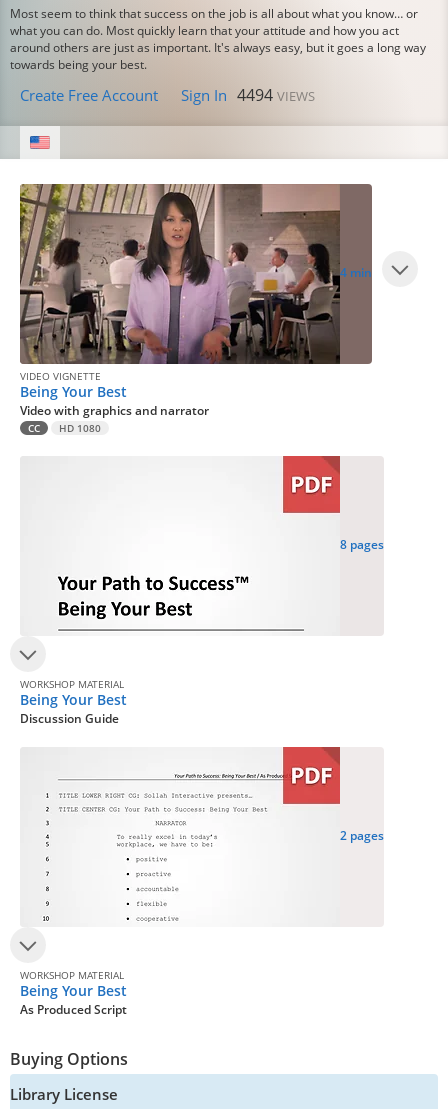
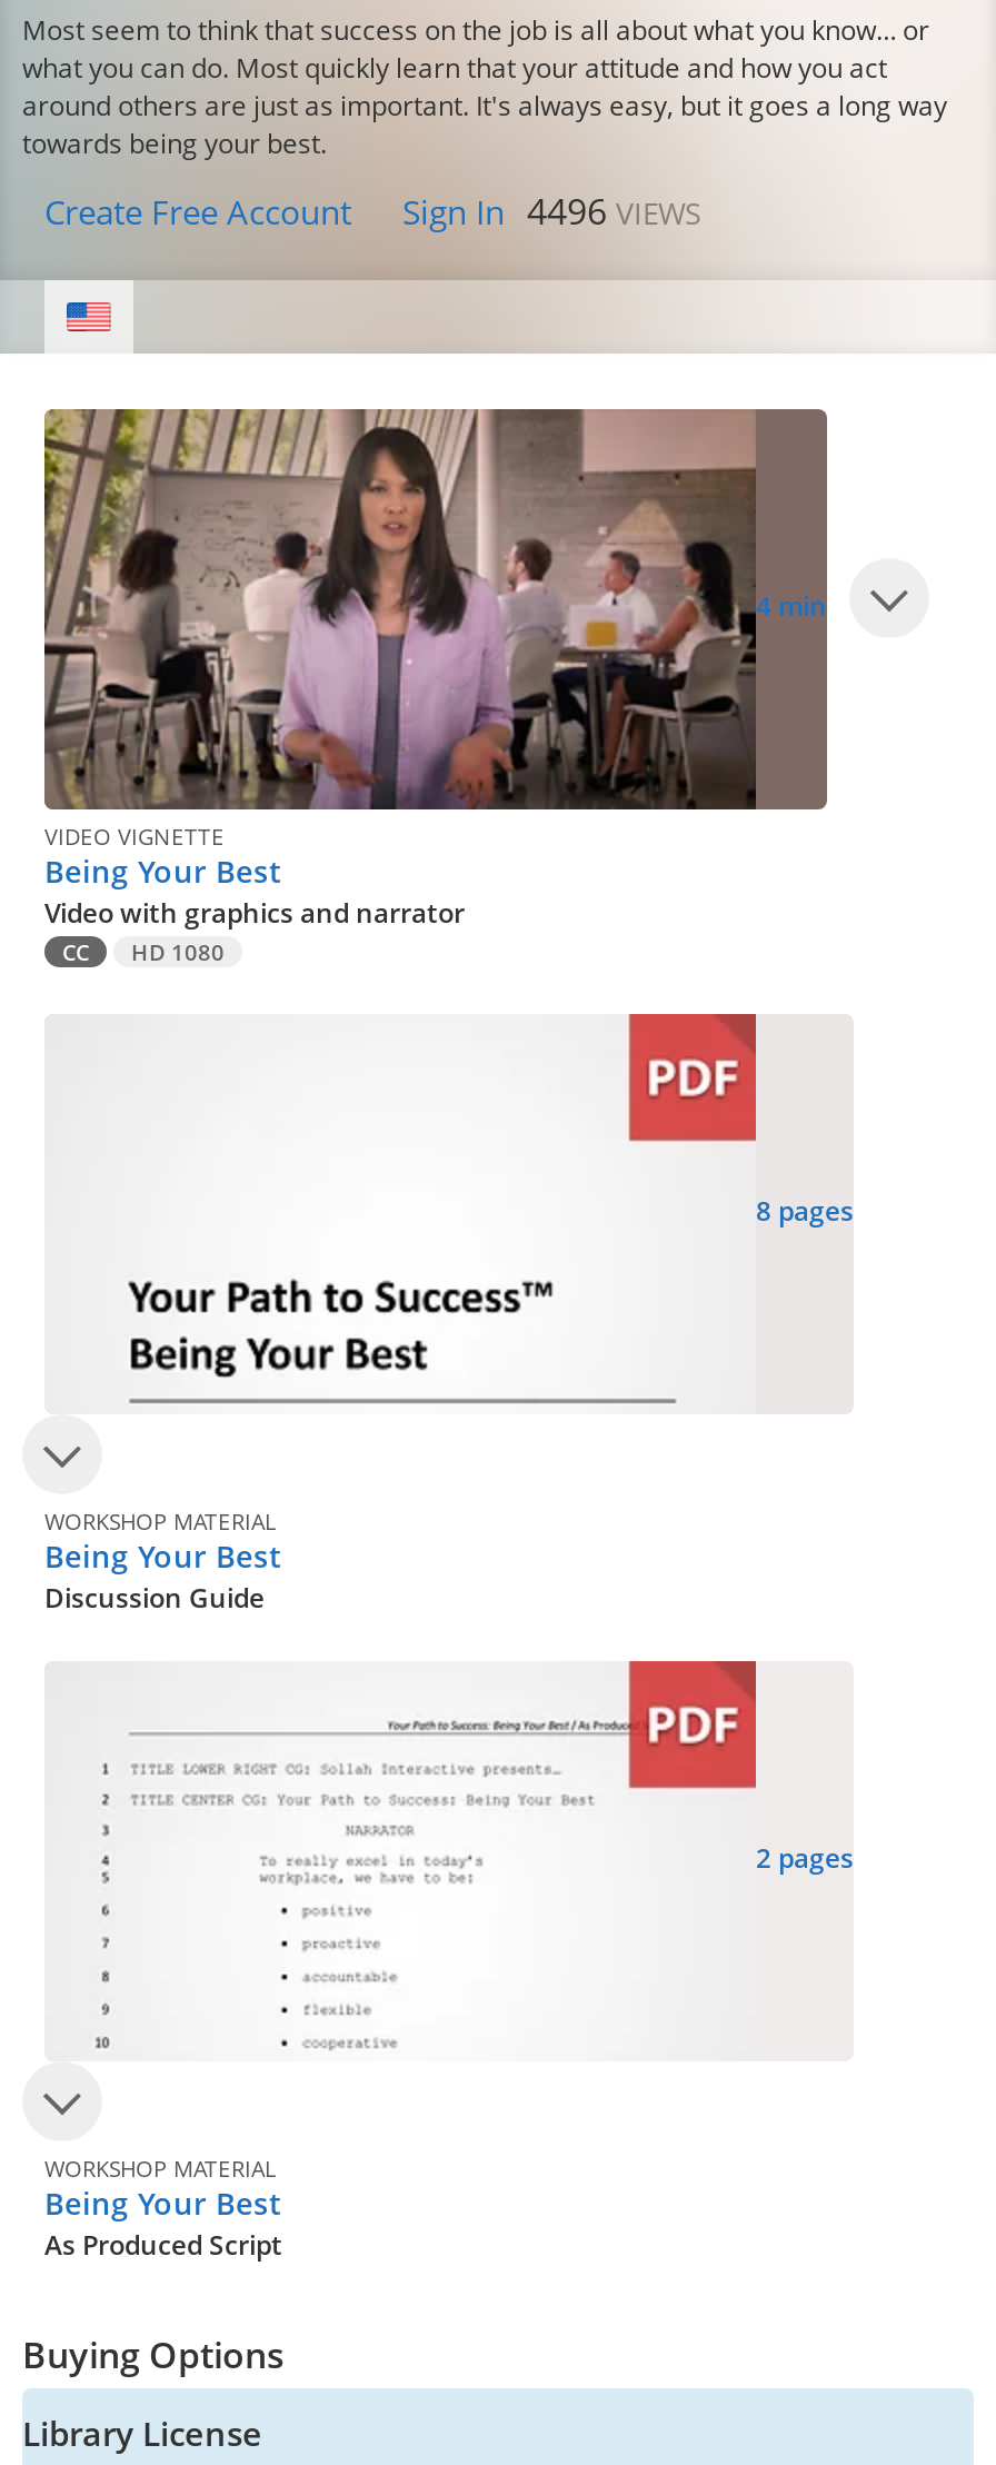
[20,84,315,106] Create Free Account Sign In 4494 VIEWS -> [44,187,700,235] Create Free Account Sign In 4496 VIEWS

